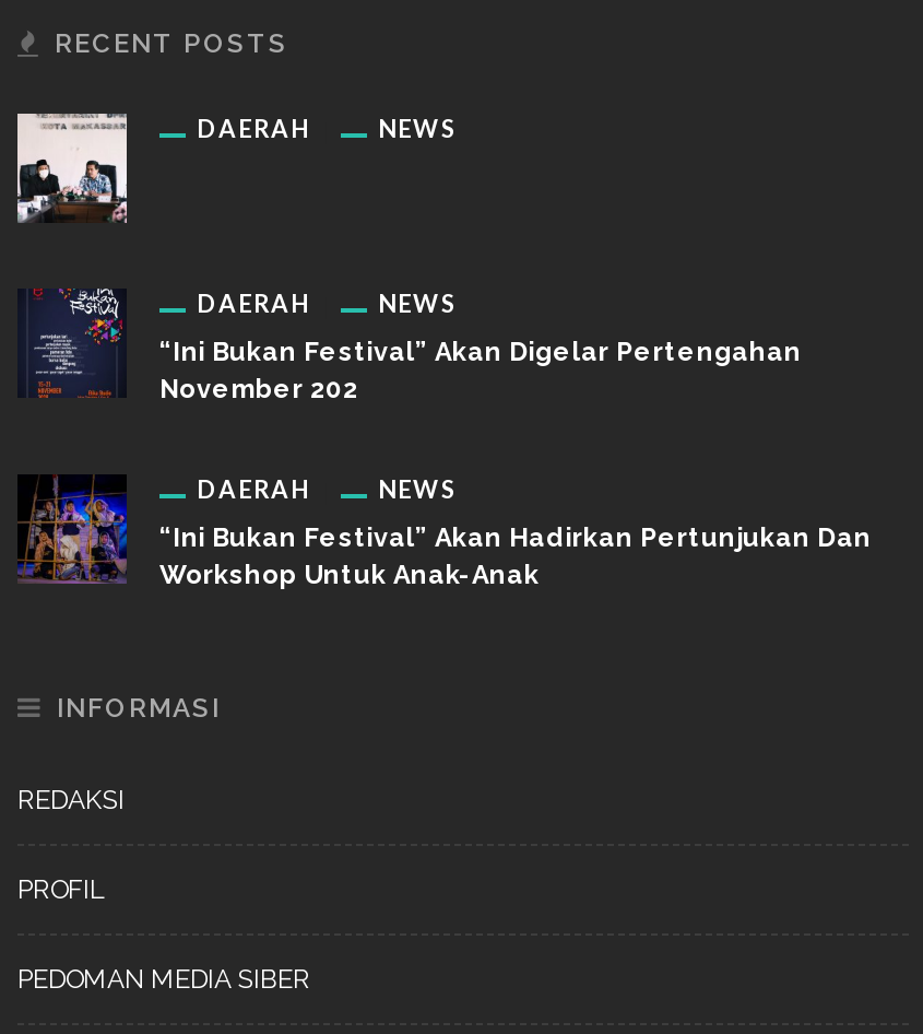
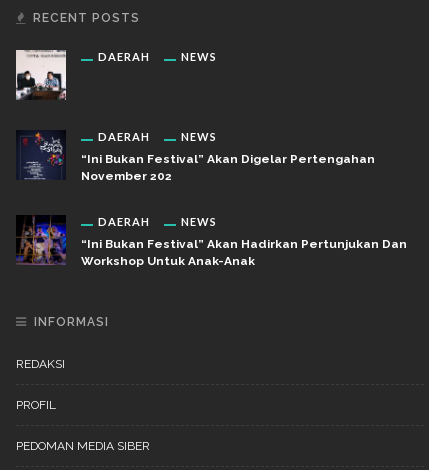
[31,286,125,398] [image] -> [23,130,65,180] [image]

